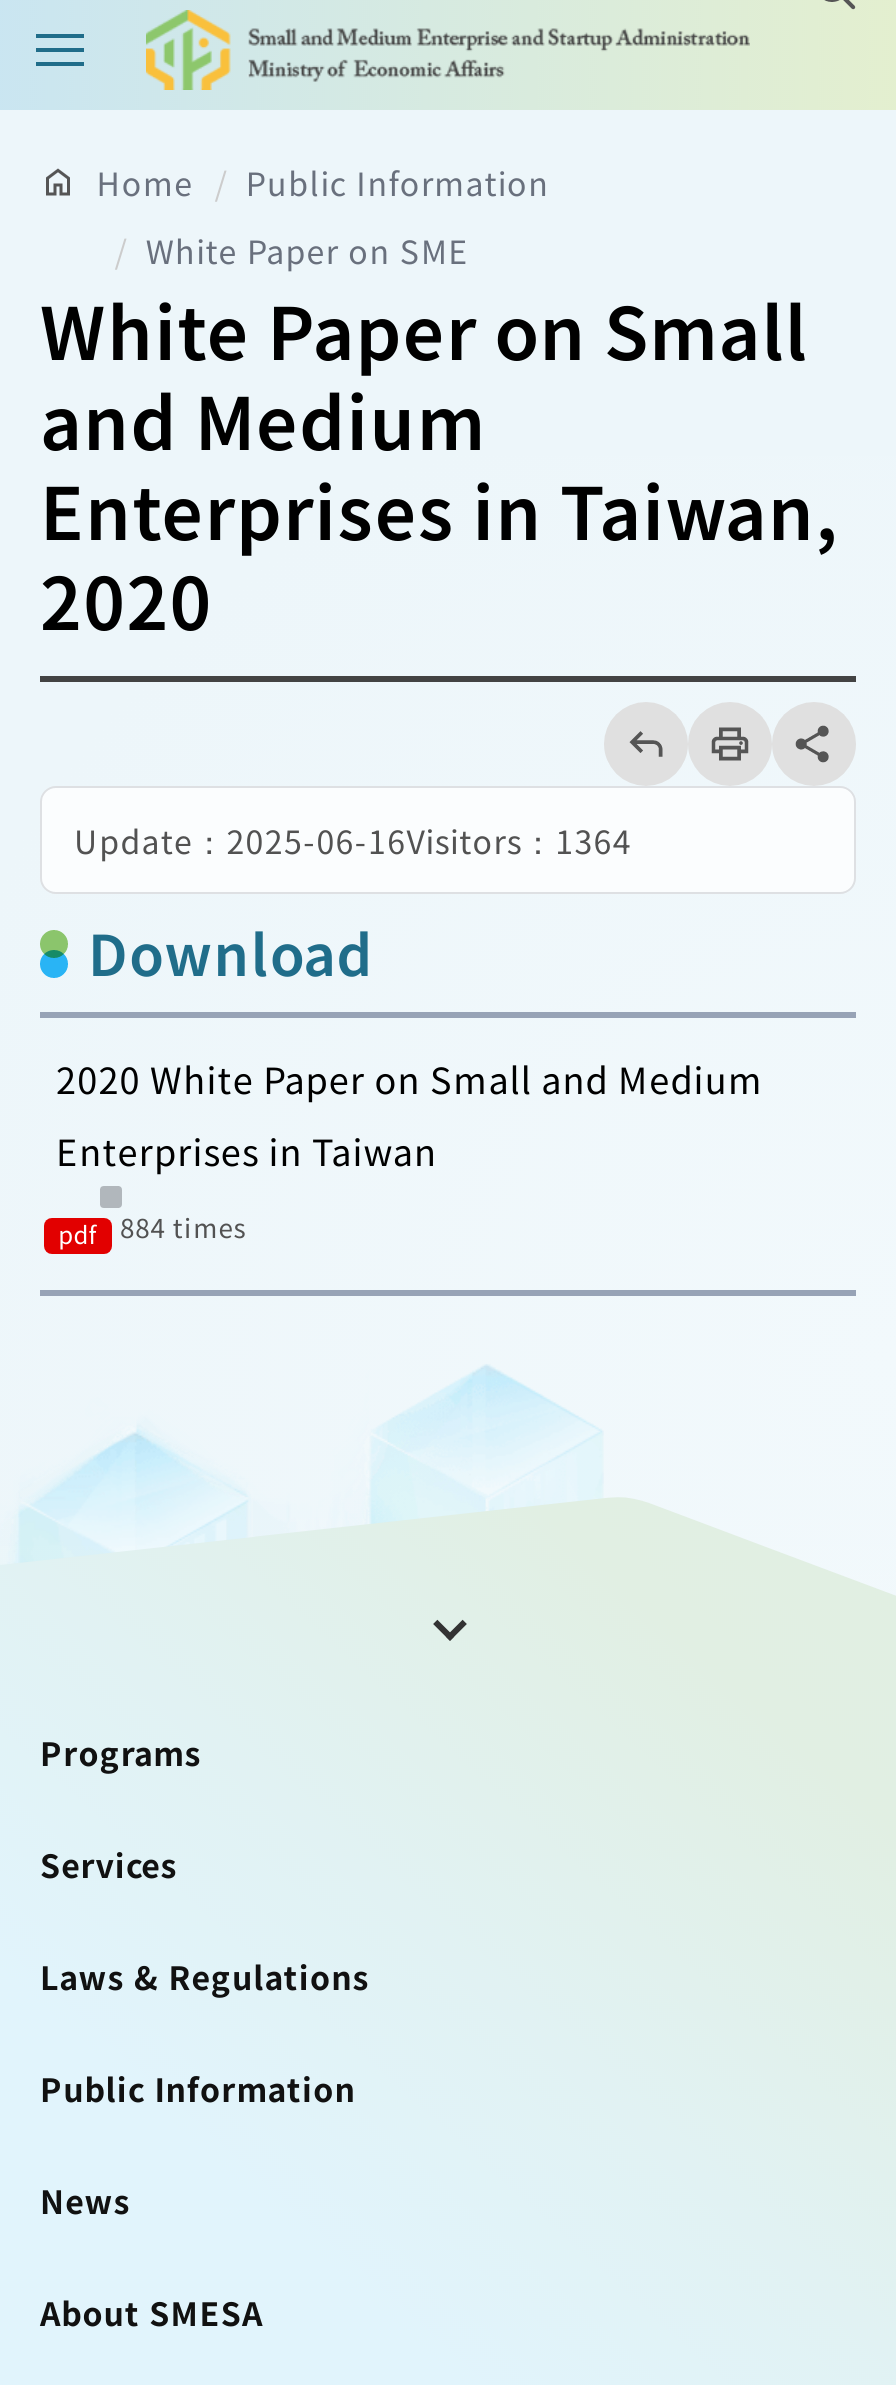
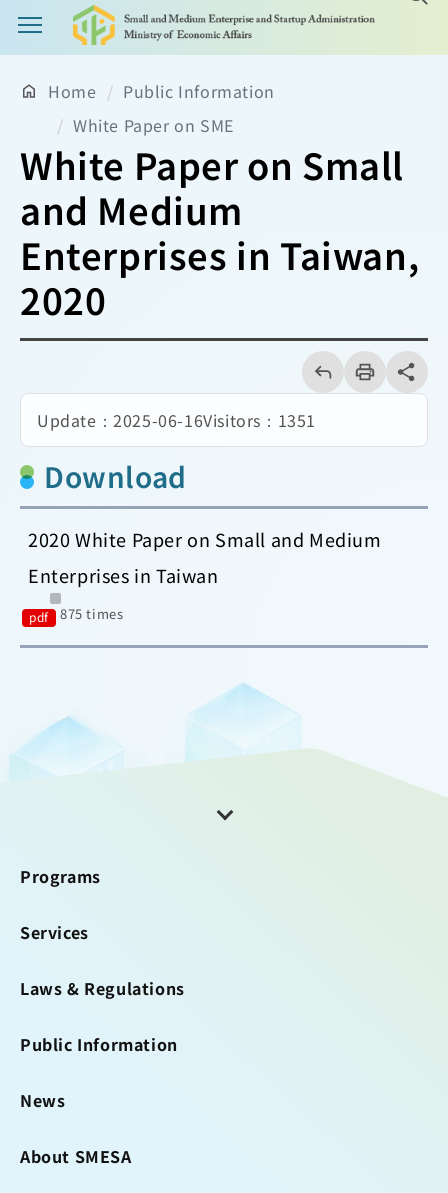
[74,816,632,864] Update：2025-06-16Visitors：1364 -> [37,408,316,432] Update：2025-06-16Visitors：1351
[58,1207,247,1250] pdf 884 times -> [29,604,123,625] pdf 875 times

